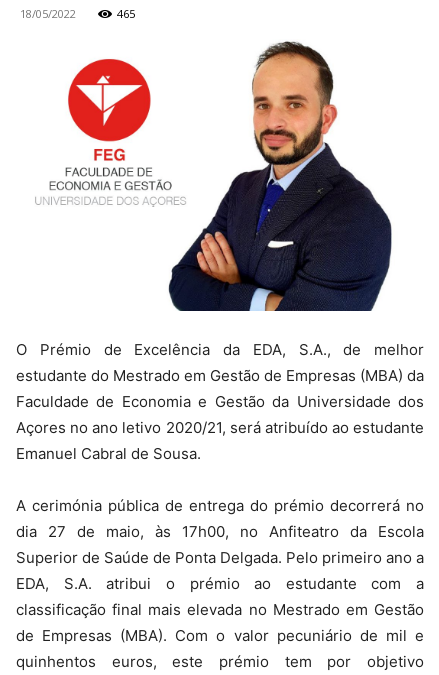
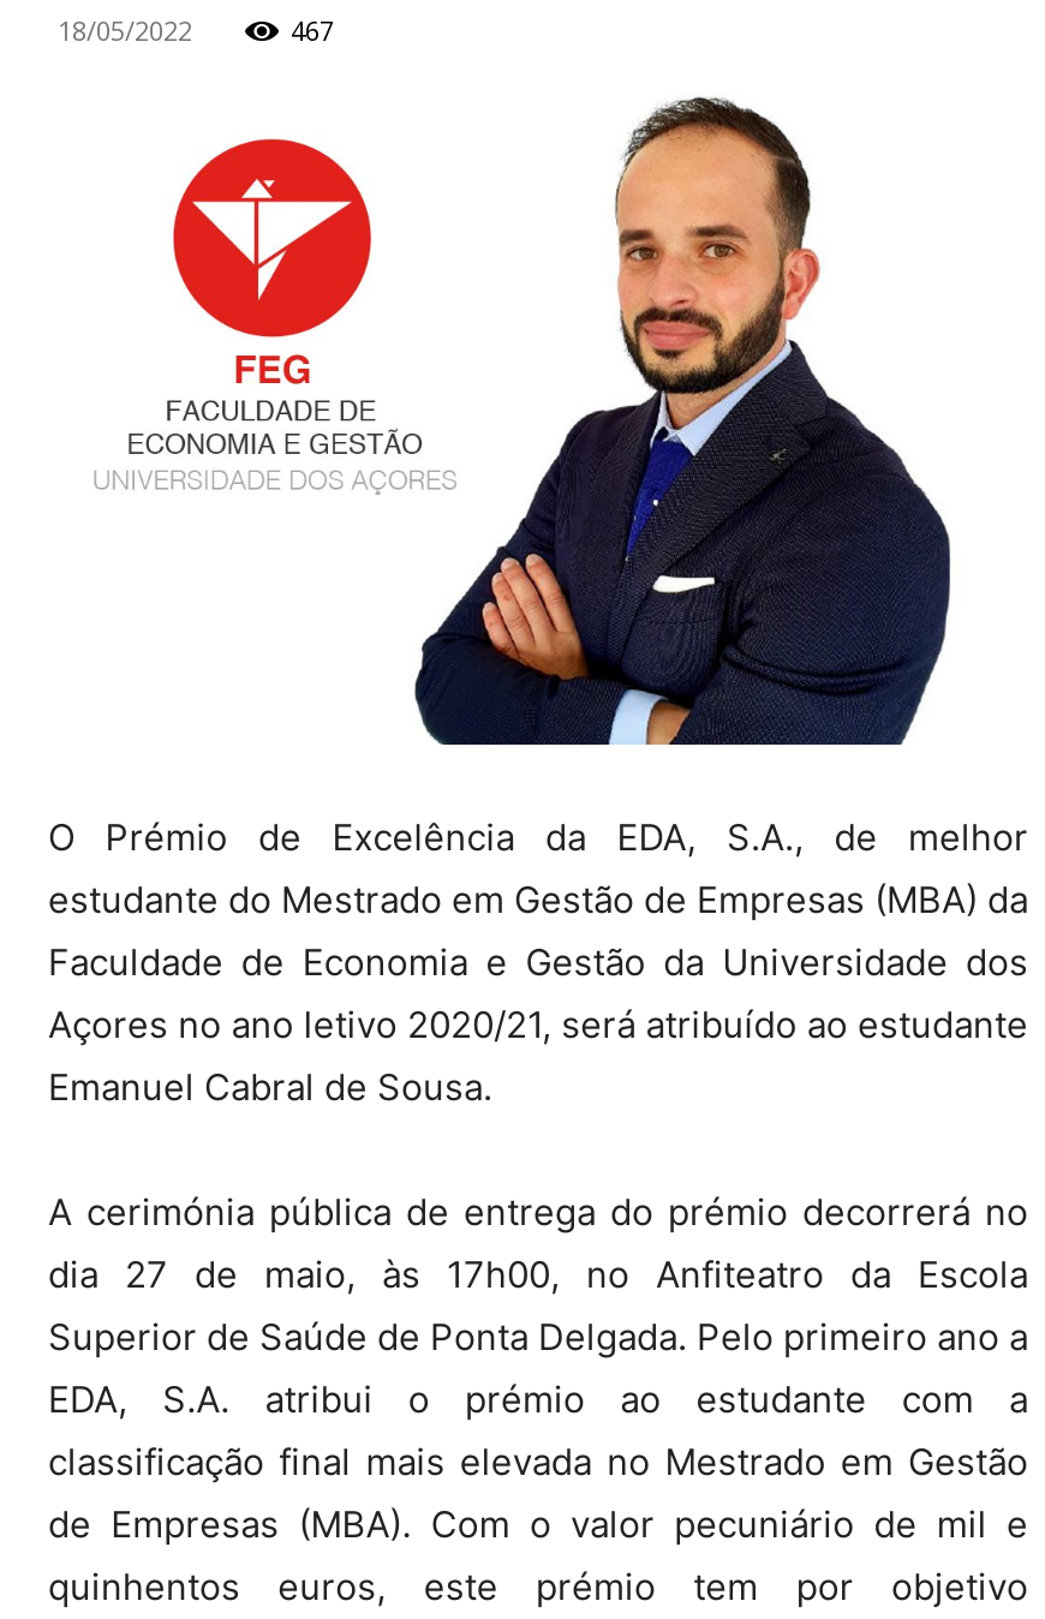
[117,6,135,21] 465 -> [291,12,334,48] 467

